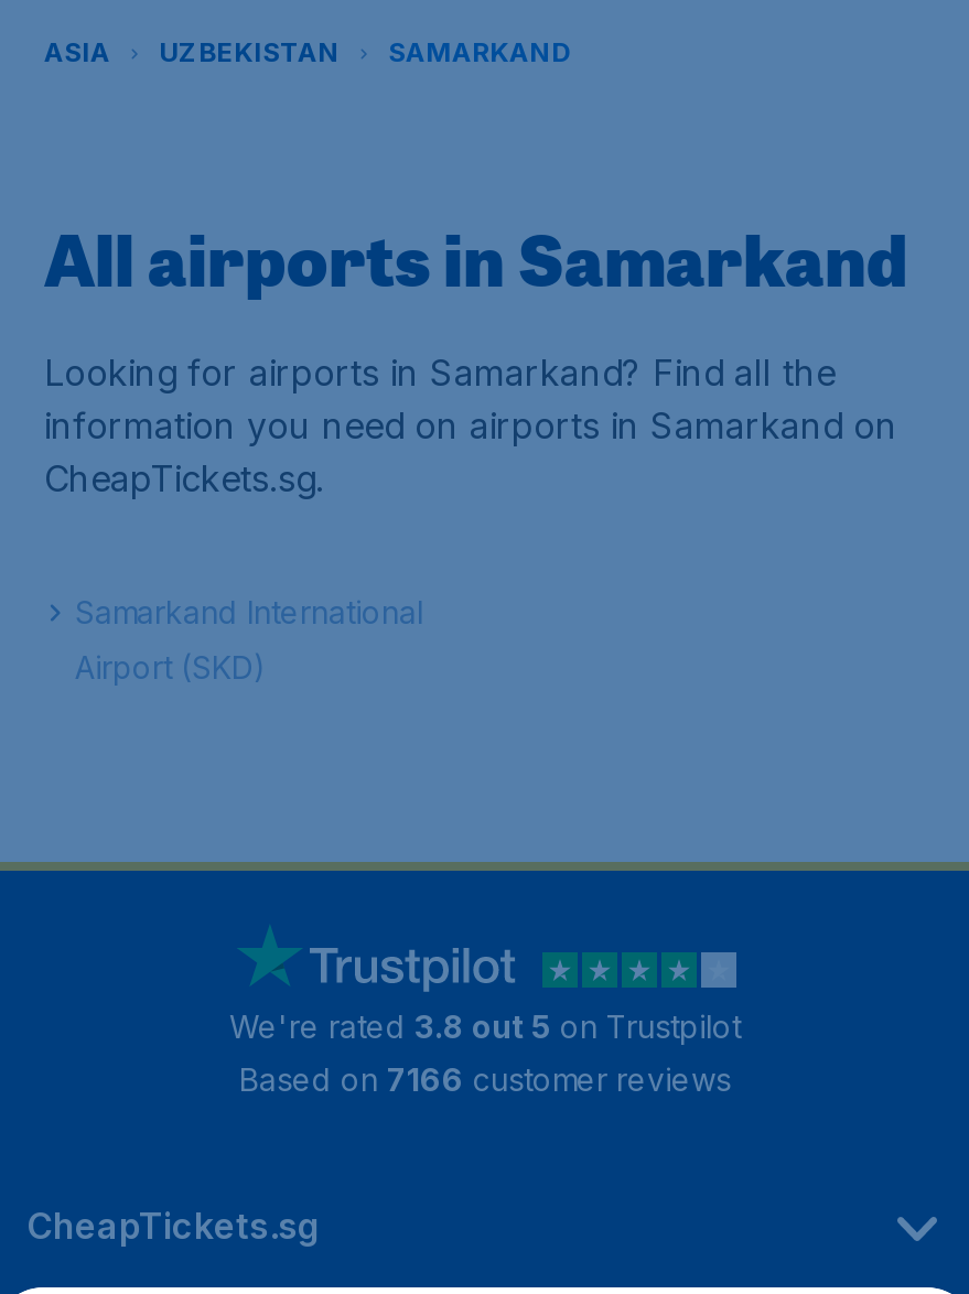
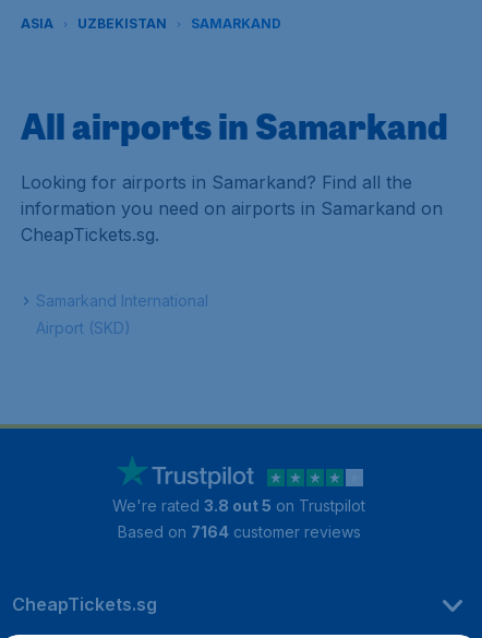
[239,1060,731,1098] Based on 7166 customer reviews -> [117,522,360,541] Based on 7164 customer reviews

